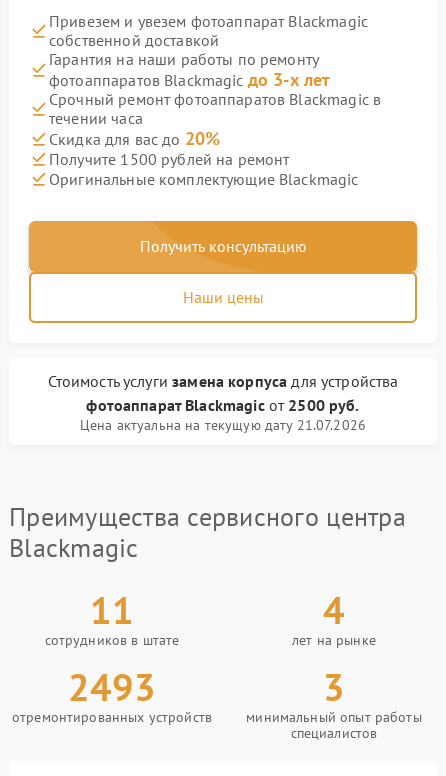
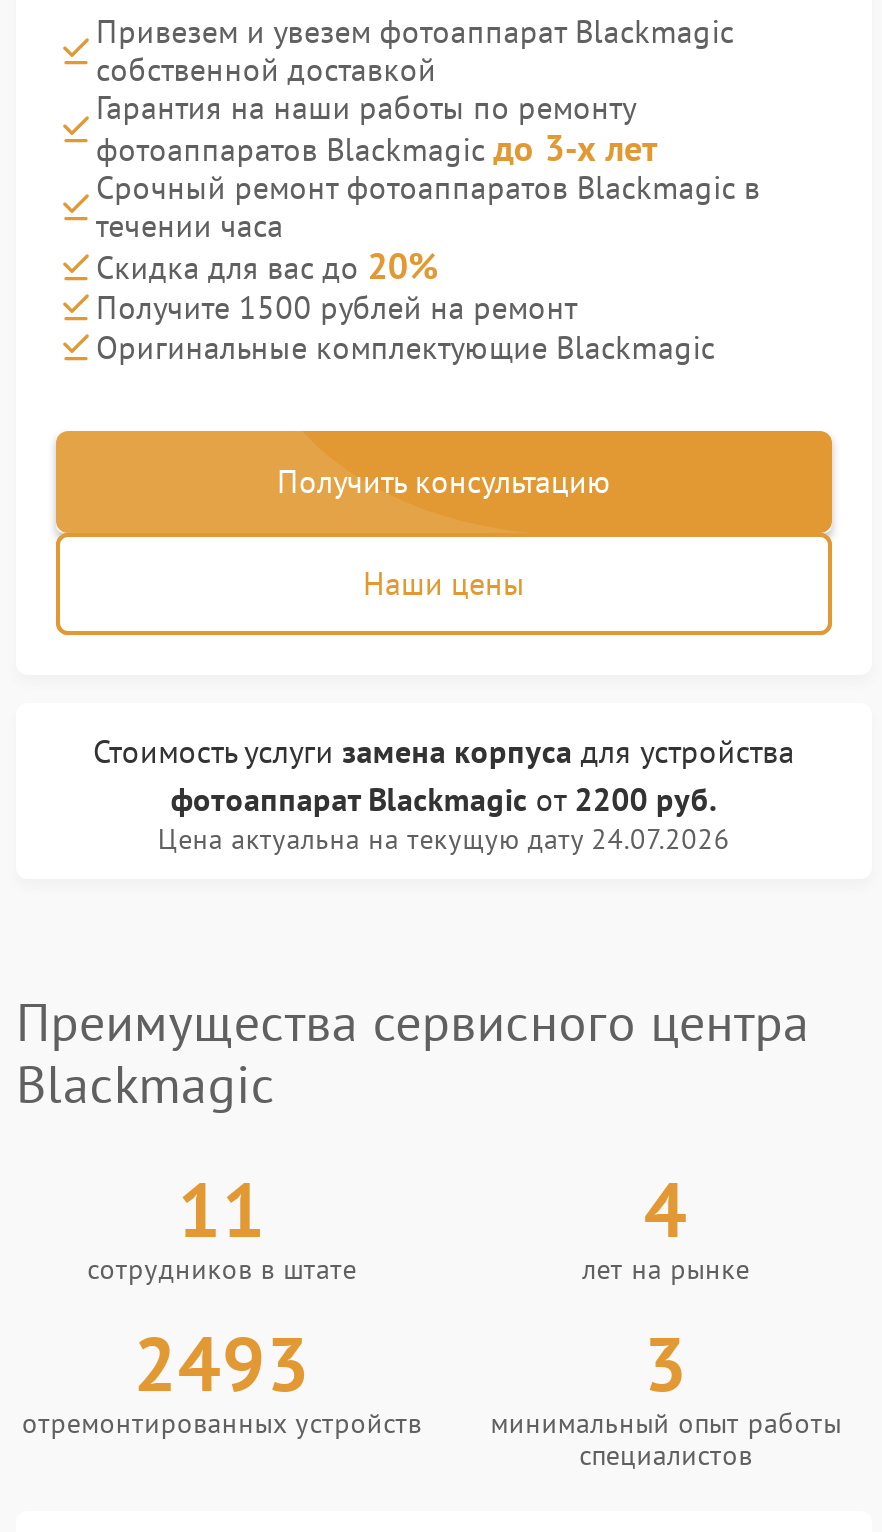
[86,395,360,415] фотоаппарат Blackmagic от 2500 руб. -> [171,779,717,819] фотоаппарат Blackmagic от 2200 руб.
[80,416,366,434] Цена актуальна на текущую дату 21.07.2026 -> [158,821,730,857] Цена актуальна на текущую дату 24.07.2026

